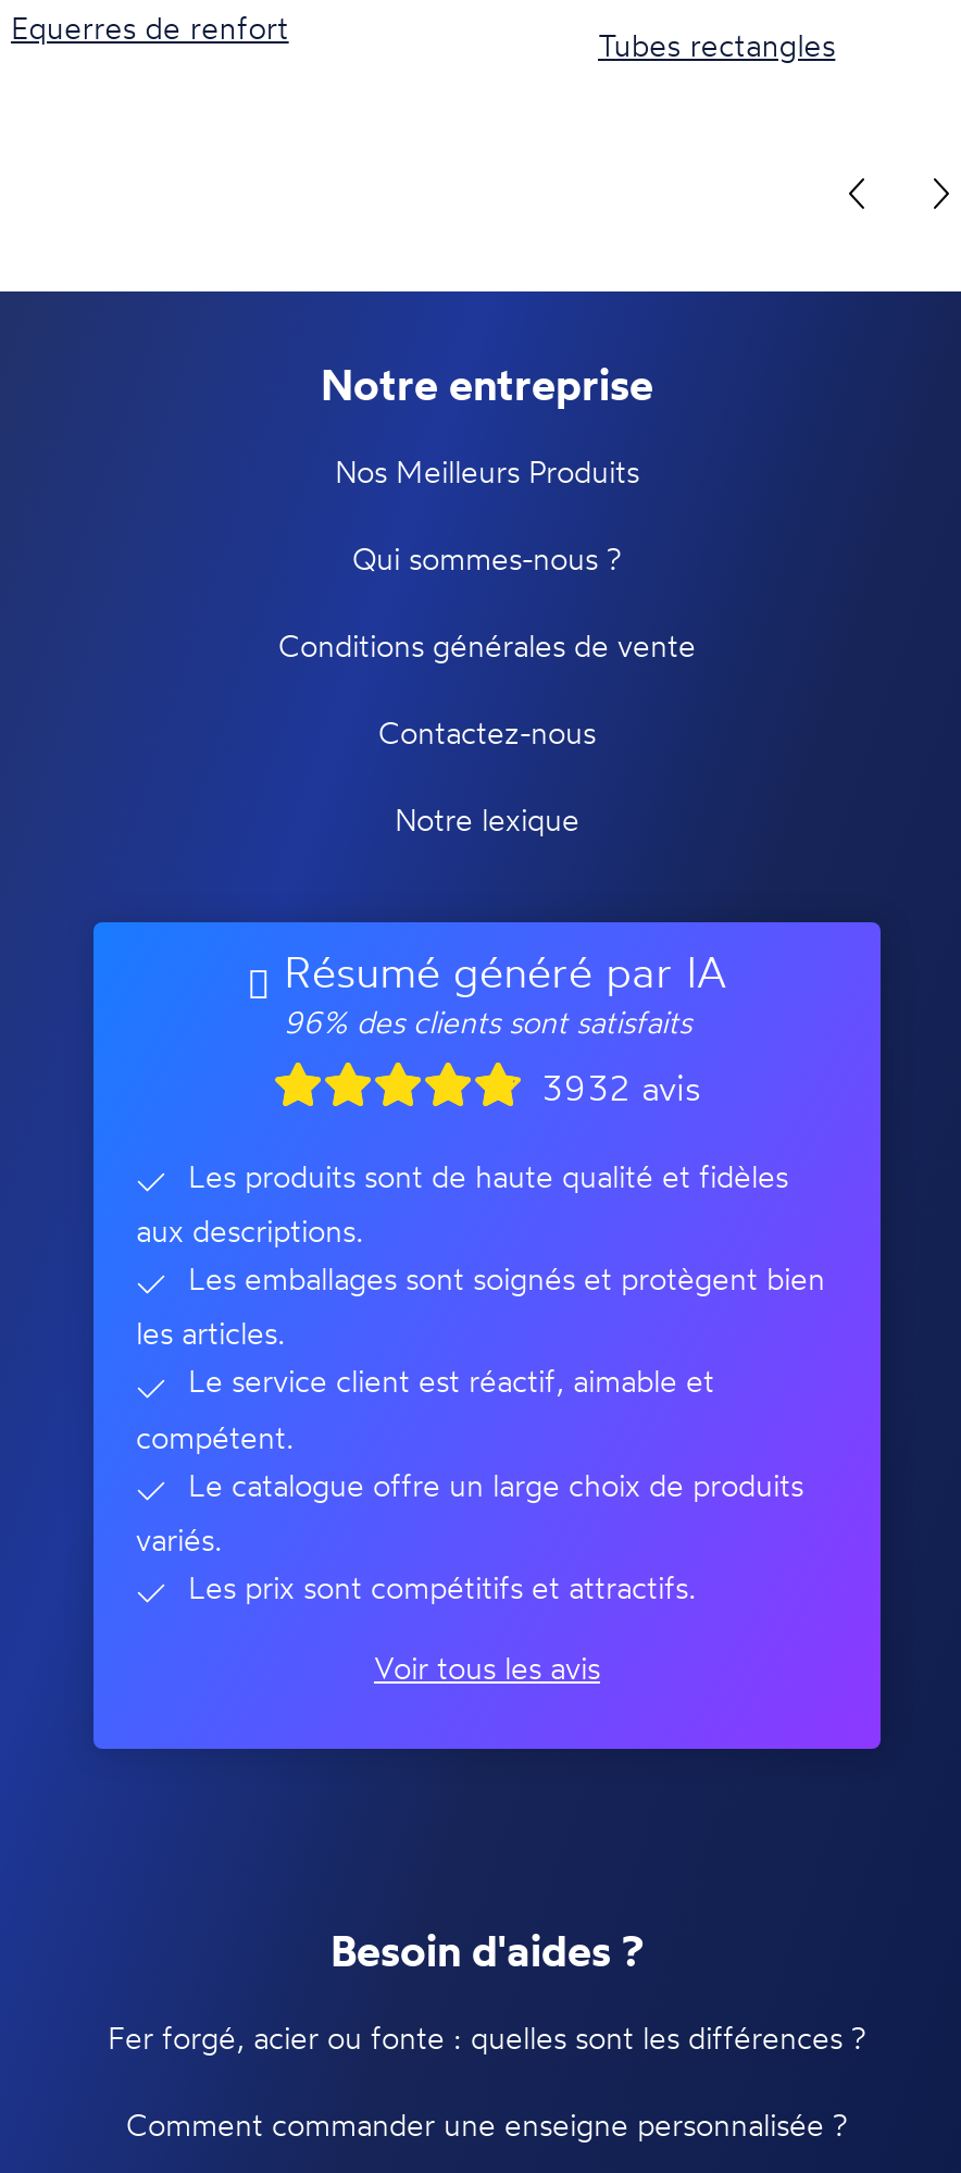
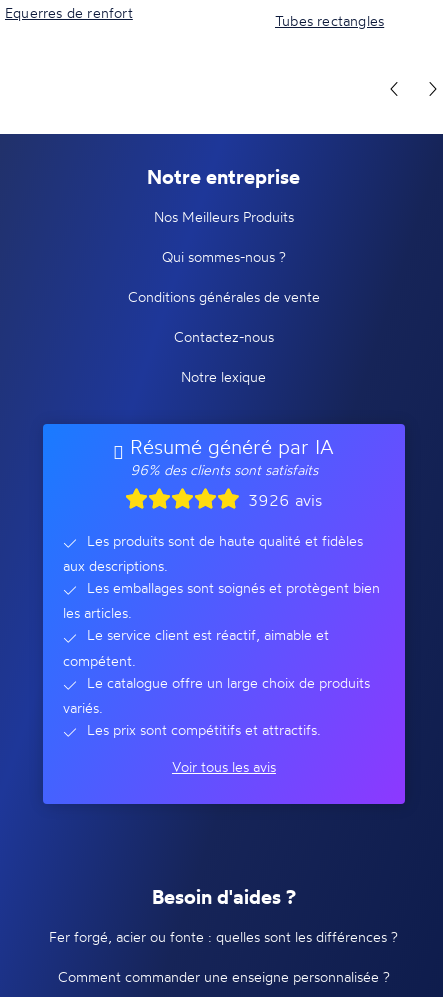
[541,1065,700,1109] 3932 avis -> [248,490,322,510] 3926 avis

